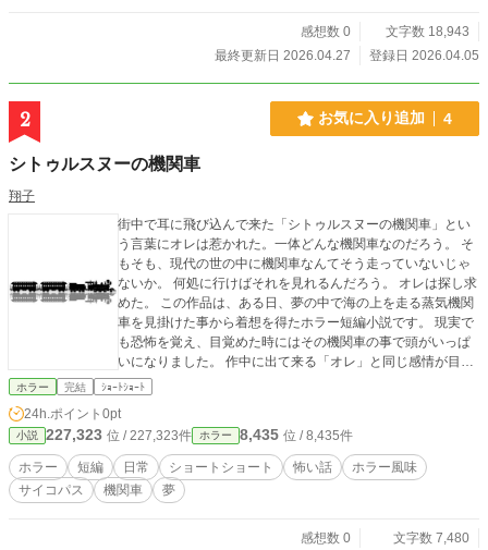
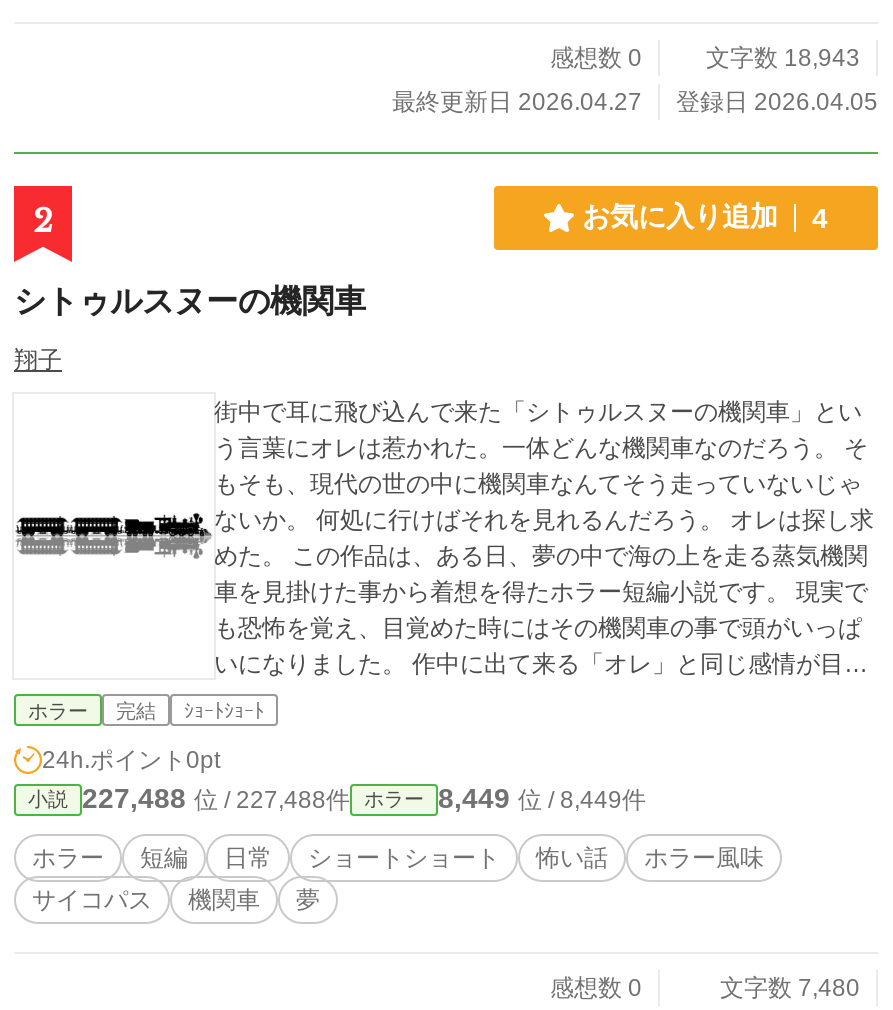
[46,426,192,443] 227,323位 / 227,323件 -> [82,782,350,814] 227,488位 / 227,488件
[240,426,353,443] 8,435位 / 8,435件 -> [438,782,646,814] 8,449位 / 8,449件

